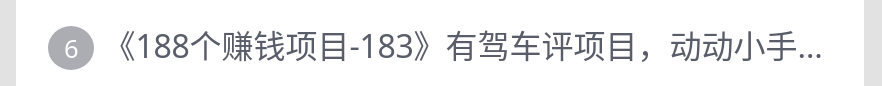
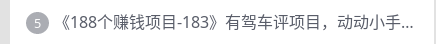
[64,29,78,65] 6 -> [34,14,41,32] 5

